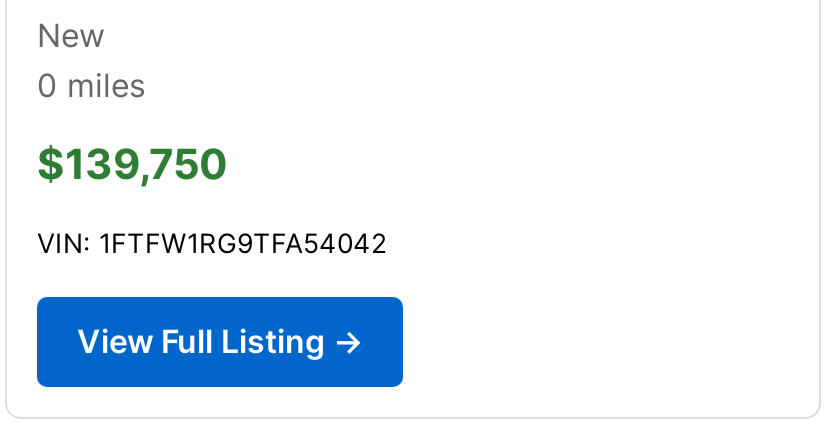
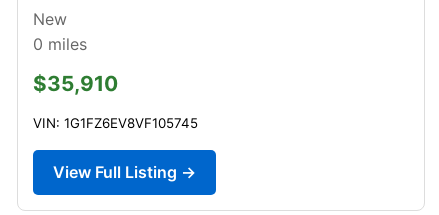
[37,139,227,189] $139,750 -> [33,71,118,96] $35,910
[37,227,387,259] VIN: 1FTFW1RG9TFA54042 -> [33,115,198,131] VIN: 1G1FZ6EV8VF105745

